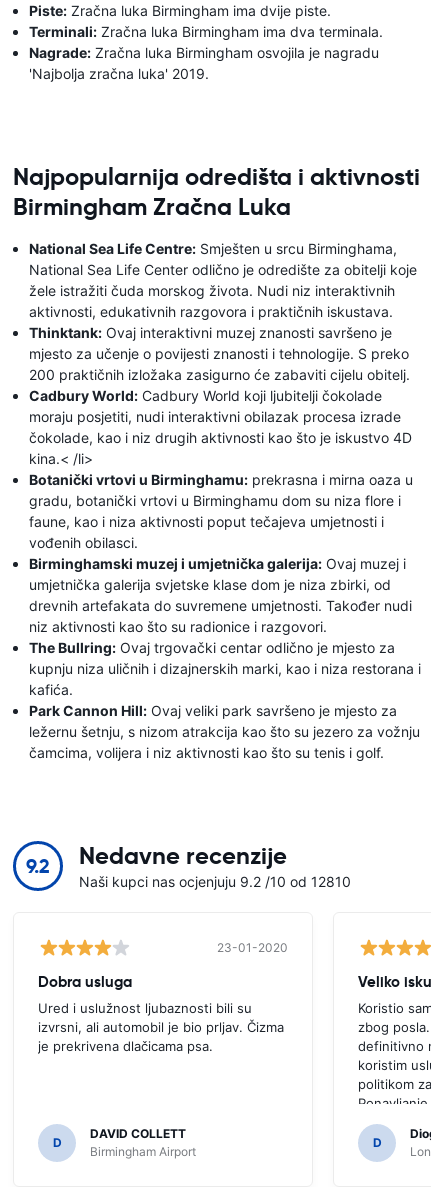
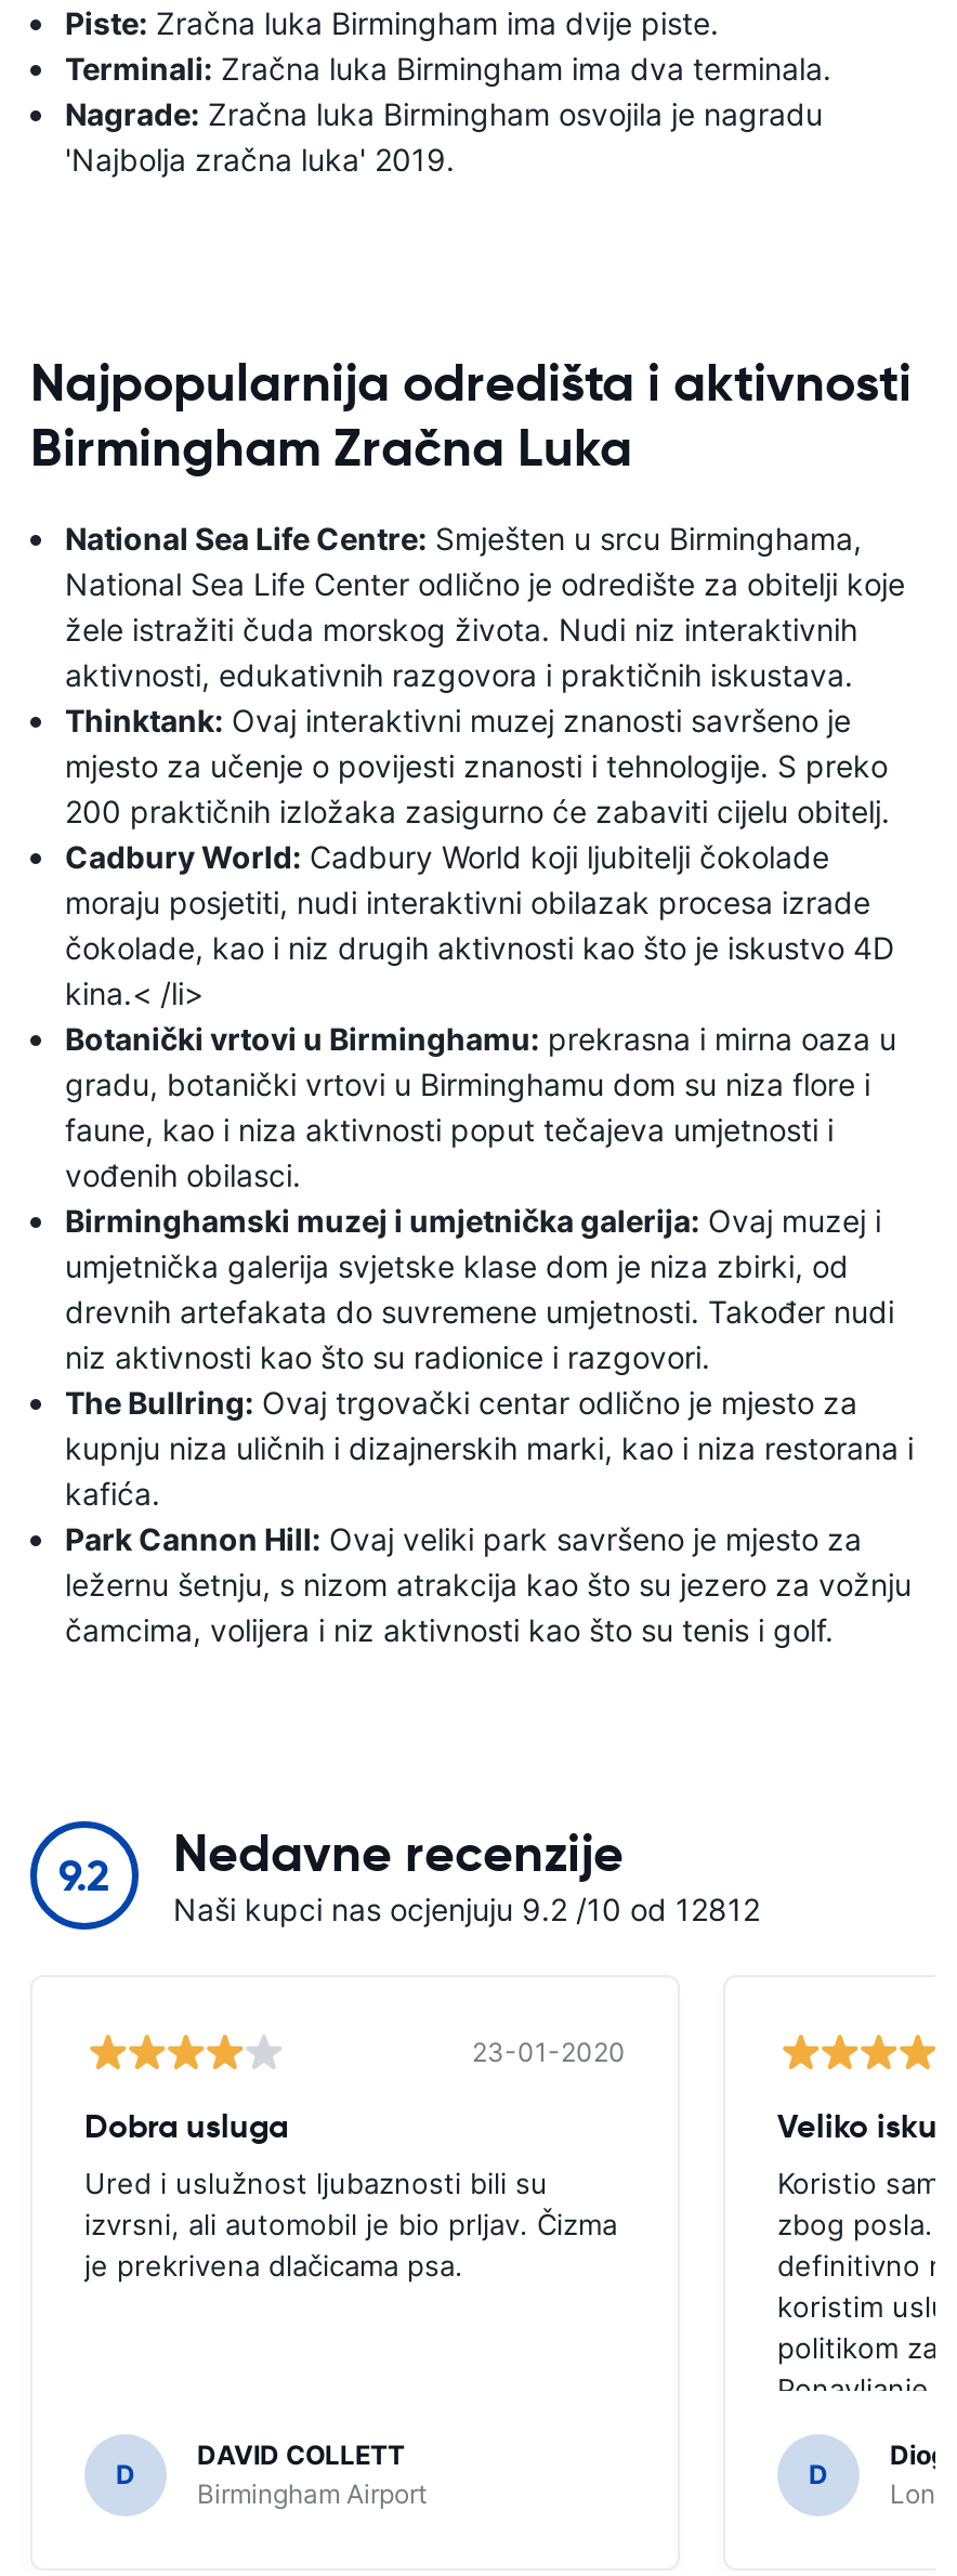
[79,873,351,890] Naši kupci nas ocjenjuju 9.2 /10 od 12810 -> [173,1890,760,1927] Naši kupci nas ocjenjuju 9.2 /10 od 12812

